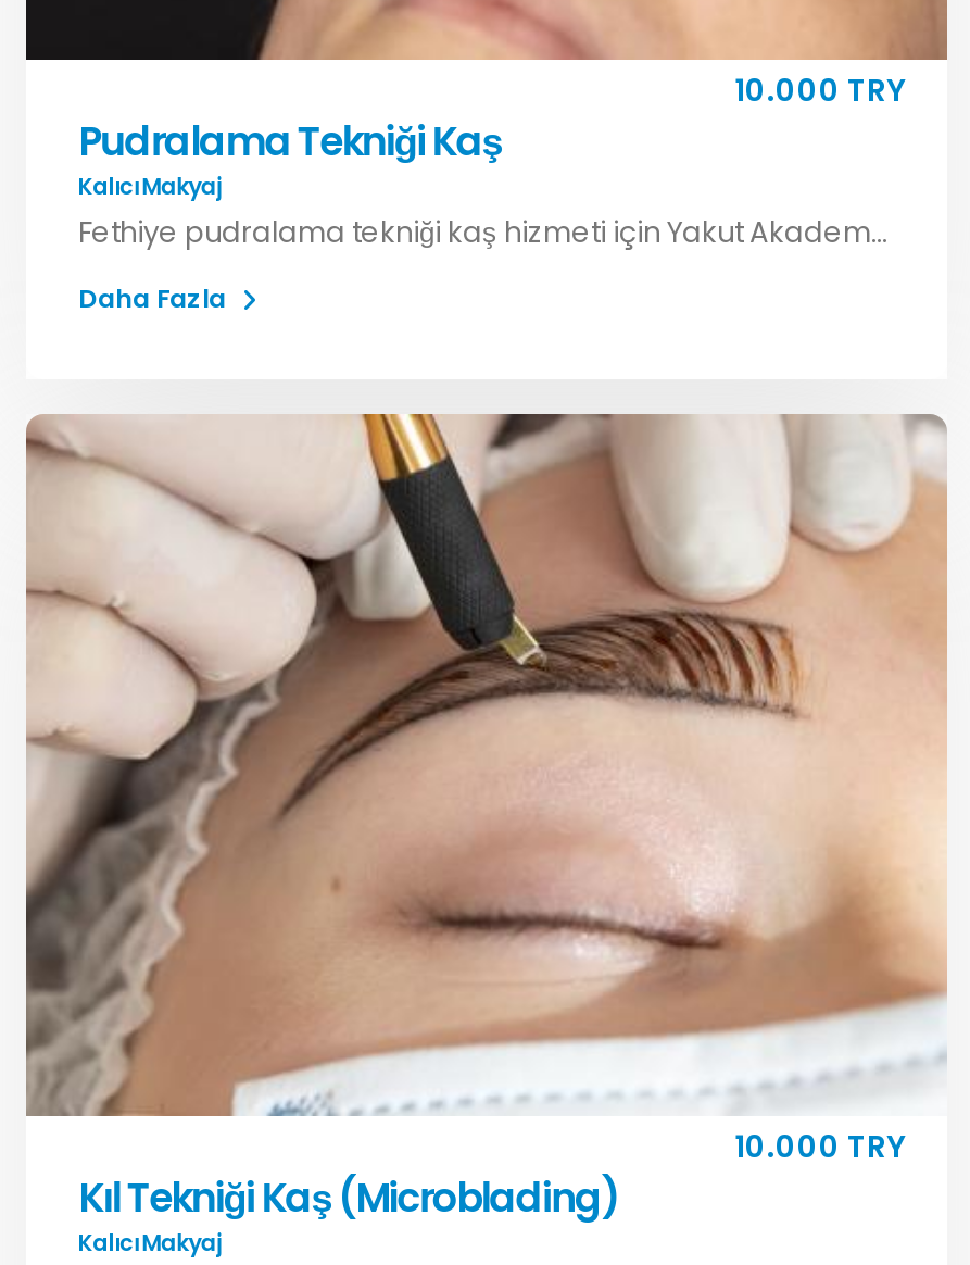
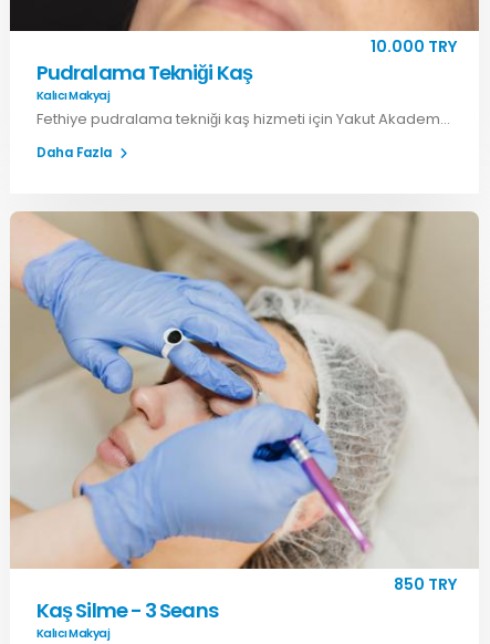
[24,413,947,1225] [image] | 10.000 TRY | Kıl Tekniği Kaş (Microblading) -> [10,210,479,624] [image] | 850 TRY | Kaş Silme - 3 Seans

